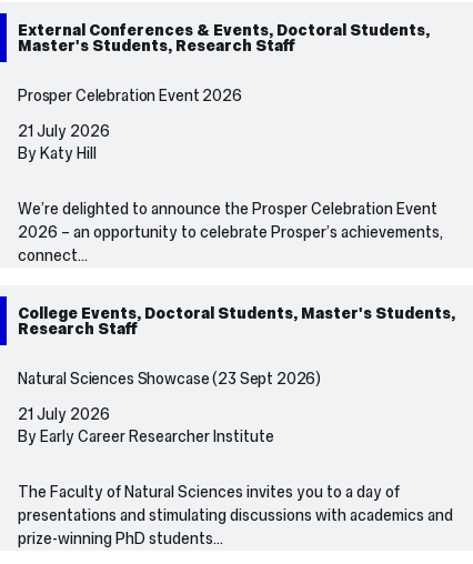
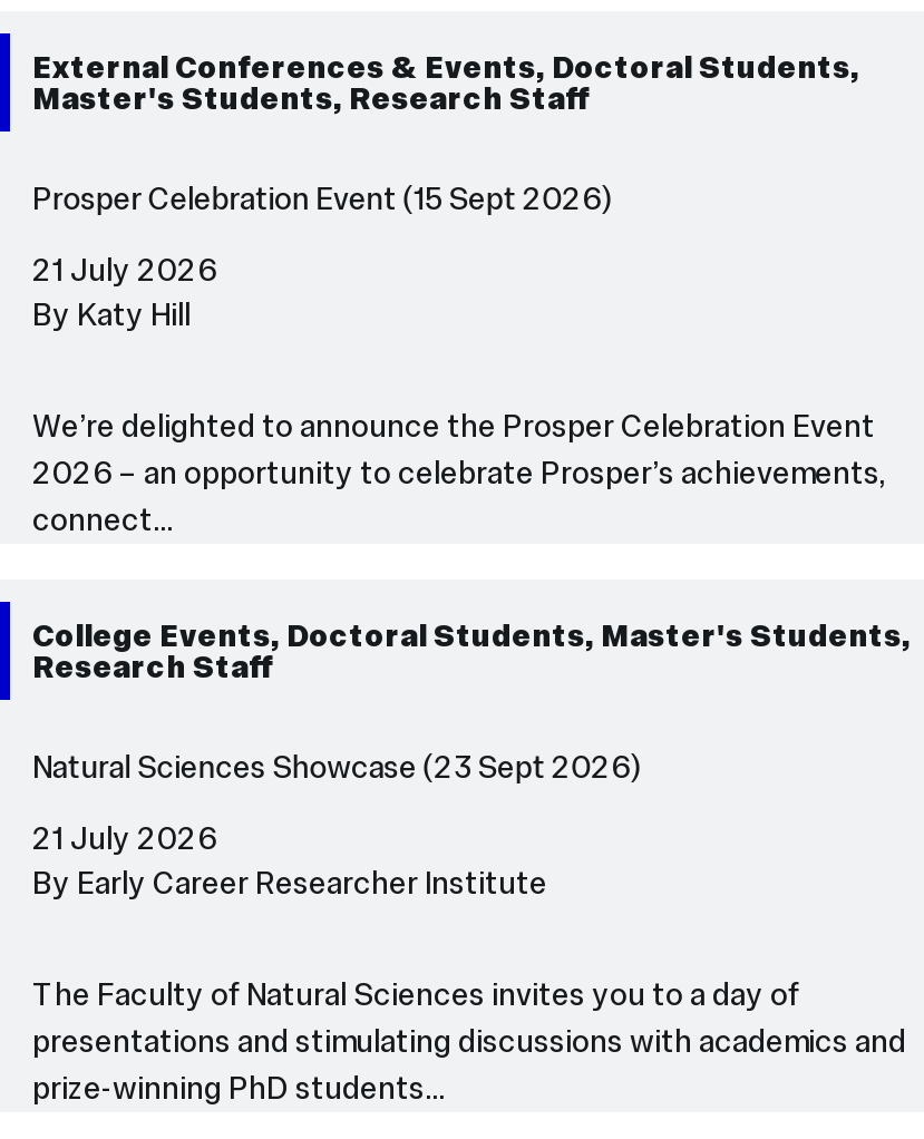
[18,86,242,106] Prosper Celebration Event 2026 -> [32,179,612,219] Prosper Celebration Event (15 Sept 2026)

